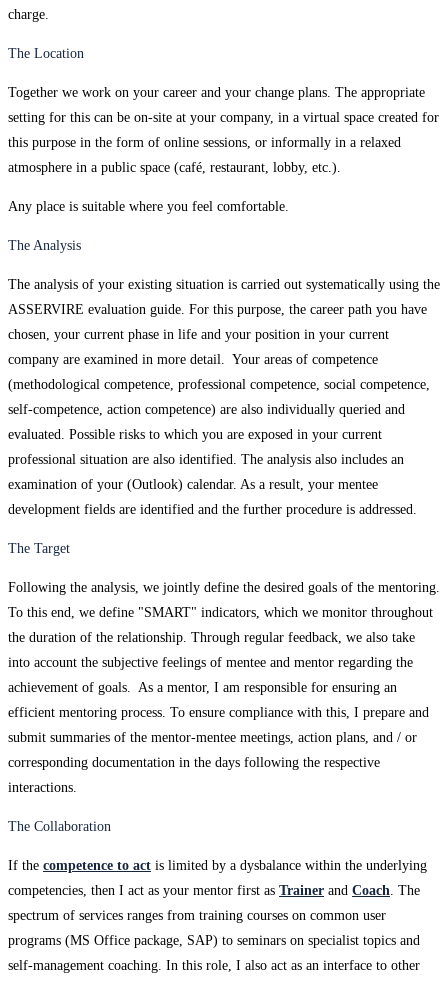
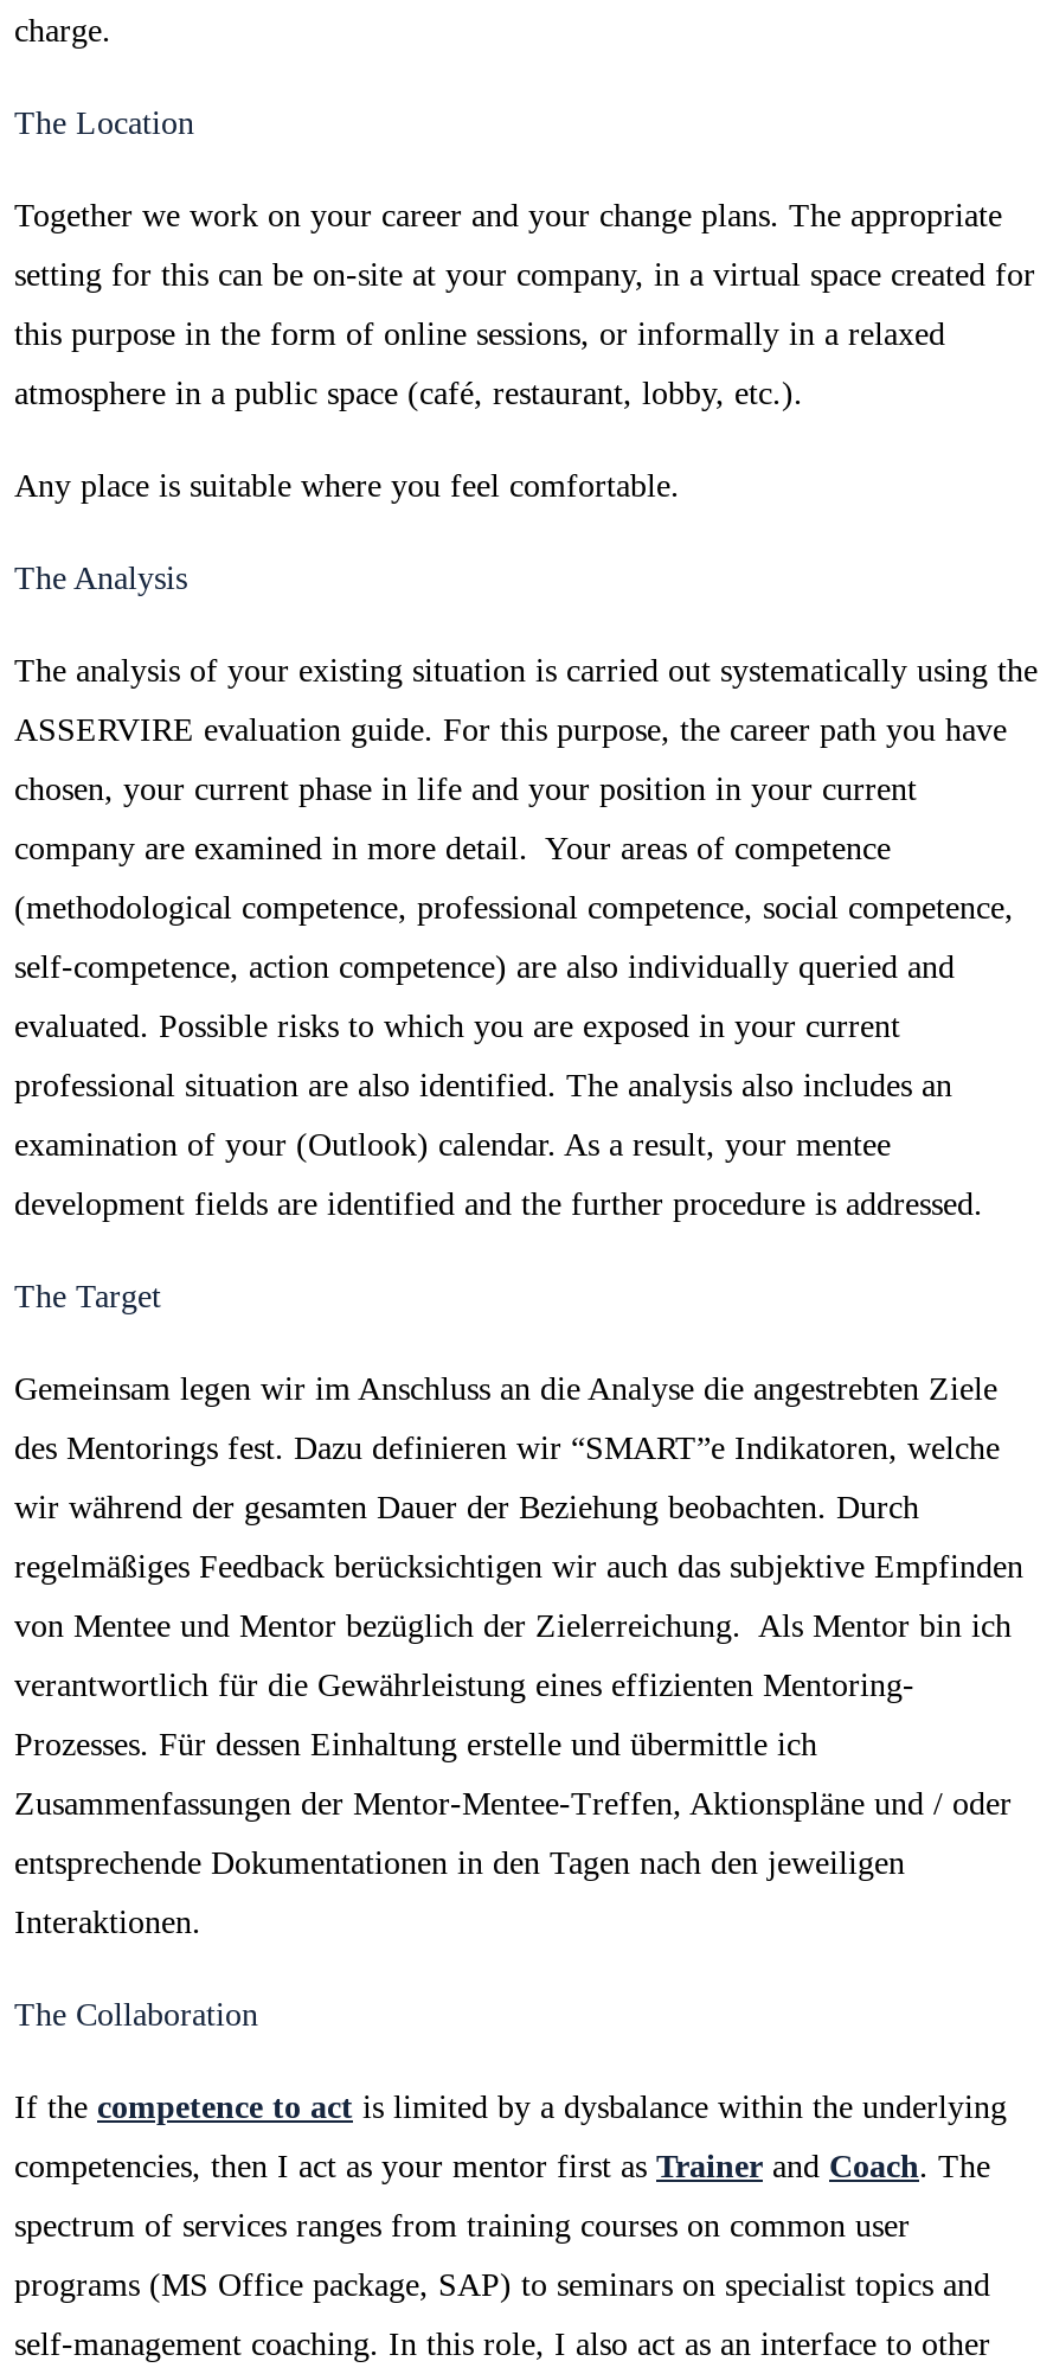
[8,580,440,795] Following the analysis, we jointly define the desired goals of the mentoring. | To this end, we define "SMART" indicators, which we monitor throughout | the duration of the relationship. Through regular feedback, we also take | into account the subjective feelings of mentee and mentor regarding the | achievement of goals. As a mentor, I am responsible for ensuring an | efficient mentoring process. To ensure compliance with this, I prepare and | submit summaries of the mentor-mentee meetings, action plans, and / or | corresponding documentation in the days following the respective | interactions. -> [14,1372,1023,1941] Gemeinsam legen wir im Anschluss an die Analyse die angestrebten Ziele | des Mentorings fest. Dazu definieren wir “SMART”e Indikatoren, welche | wir während der gesamten Dauer der Beziehung beobachten. Durch | regelmäßiges Feedback berücksichtigen wir auch das subjektive Empfinden | von Mentee und Mentor bezüglich der Zielerreichung. Als Mentor bin ich | verantwortlich für die Gewährleistung eines effizienten Mentoring- | Prozesses. Für dessen Einhaltung erstelle und übermittle ich | Zusammenfassungen der Mentor-Mentee-Treffen, Aktionspläne und / oder | entsprechende Dokumentationen in den Tagen nach den jeweiligen | Interaktionen.

